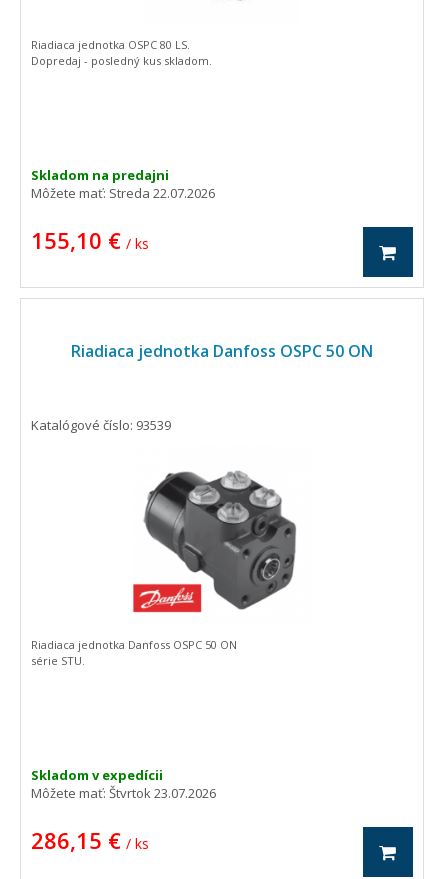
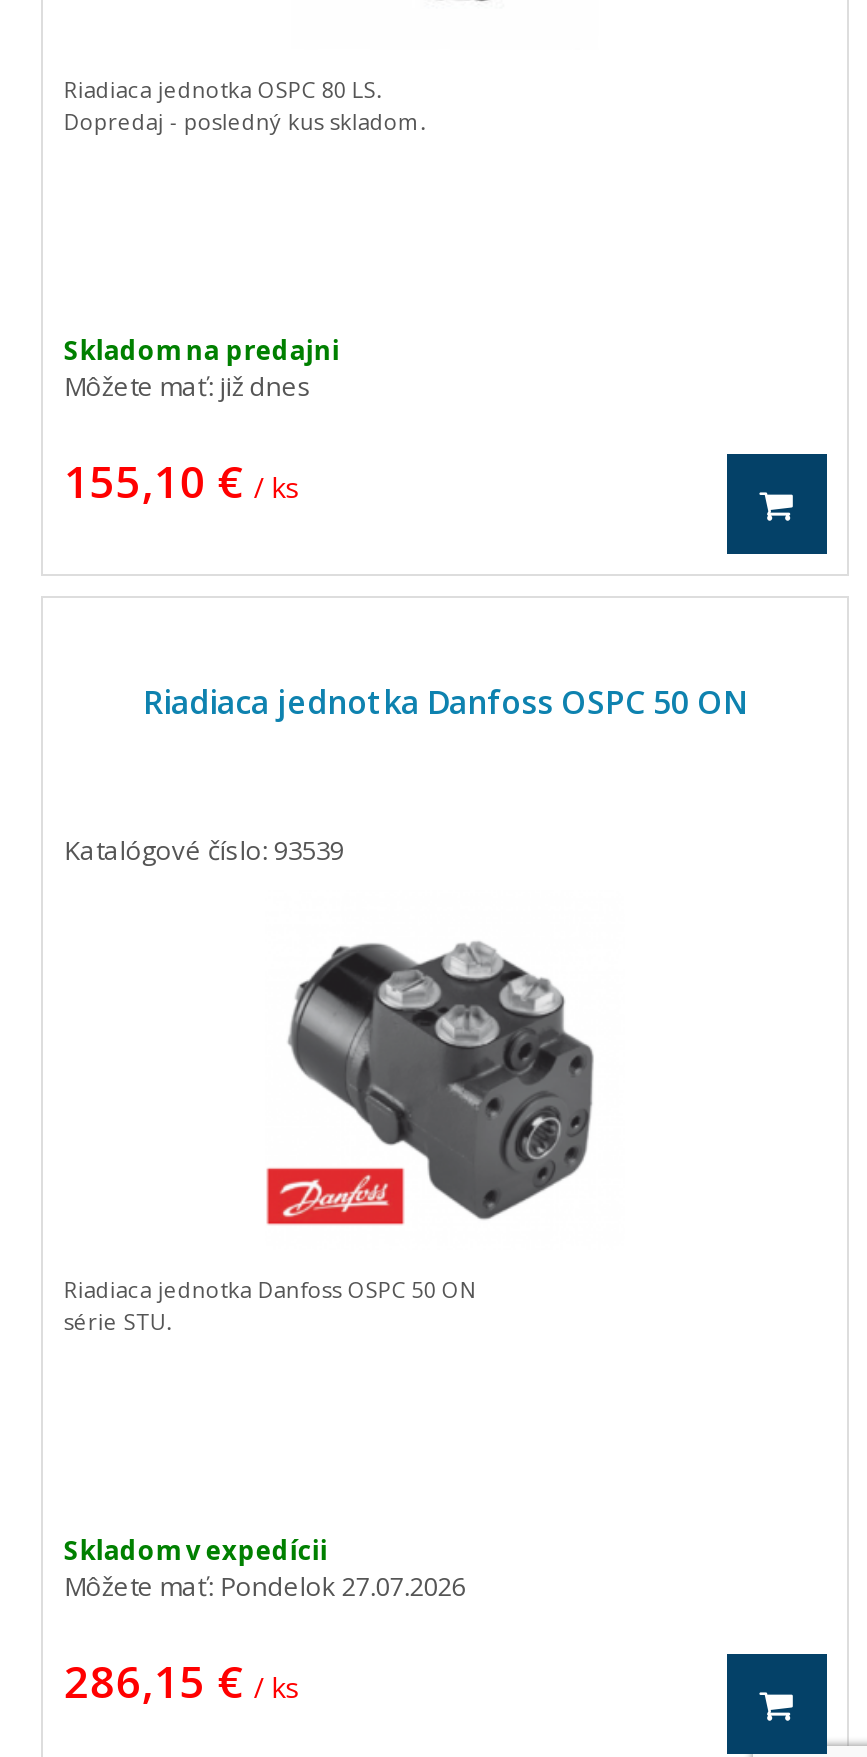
[31,184,215,202] Môžete mať: Streda 22.07.2026 -> [64,368,312,404] Môžete mať: již dnes
[31,784,216,802] Môžete mať: Štvrtok 23.07.2026 -> [64,1568,466,1604] Môžete mať: Pondelok 27.07.2026

